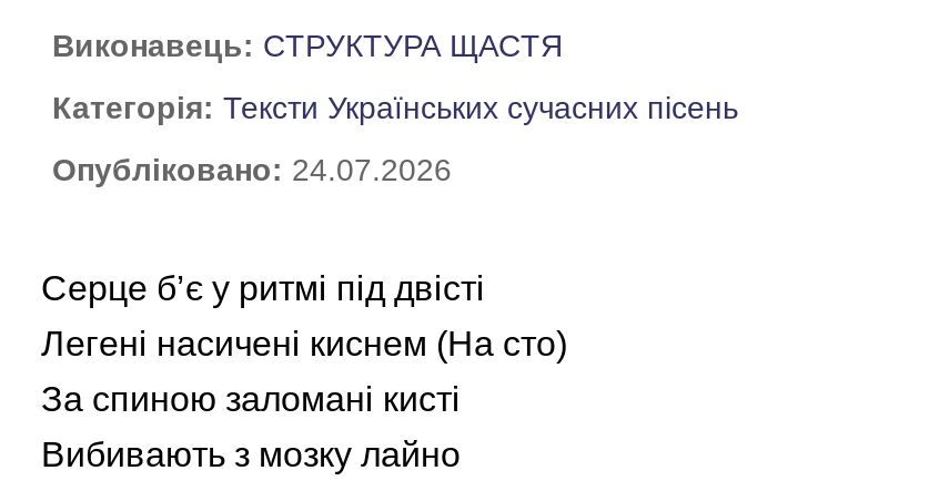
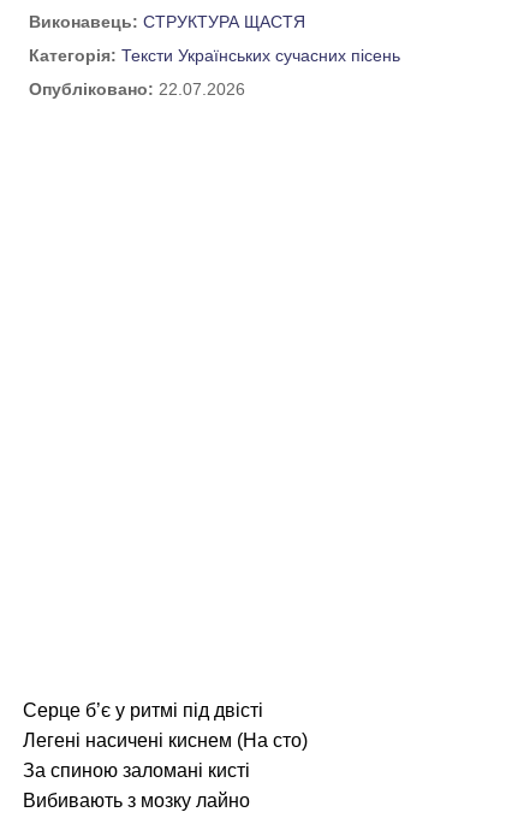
[52,152,452,187] Опубліковано: 24.07.2026 -> [29,79,245,99] Опубліковано: 22.07.2026

